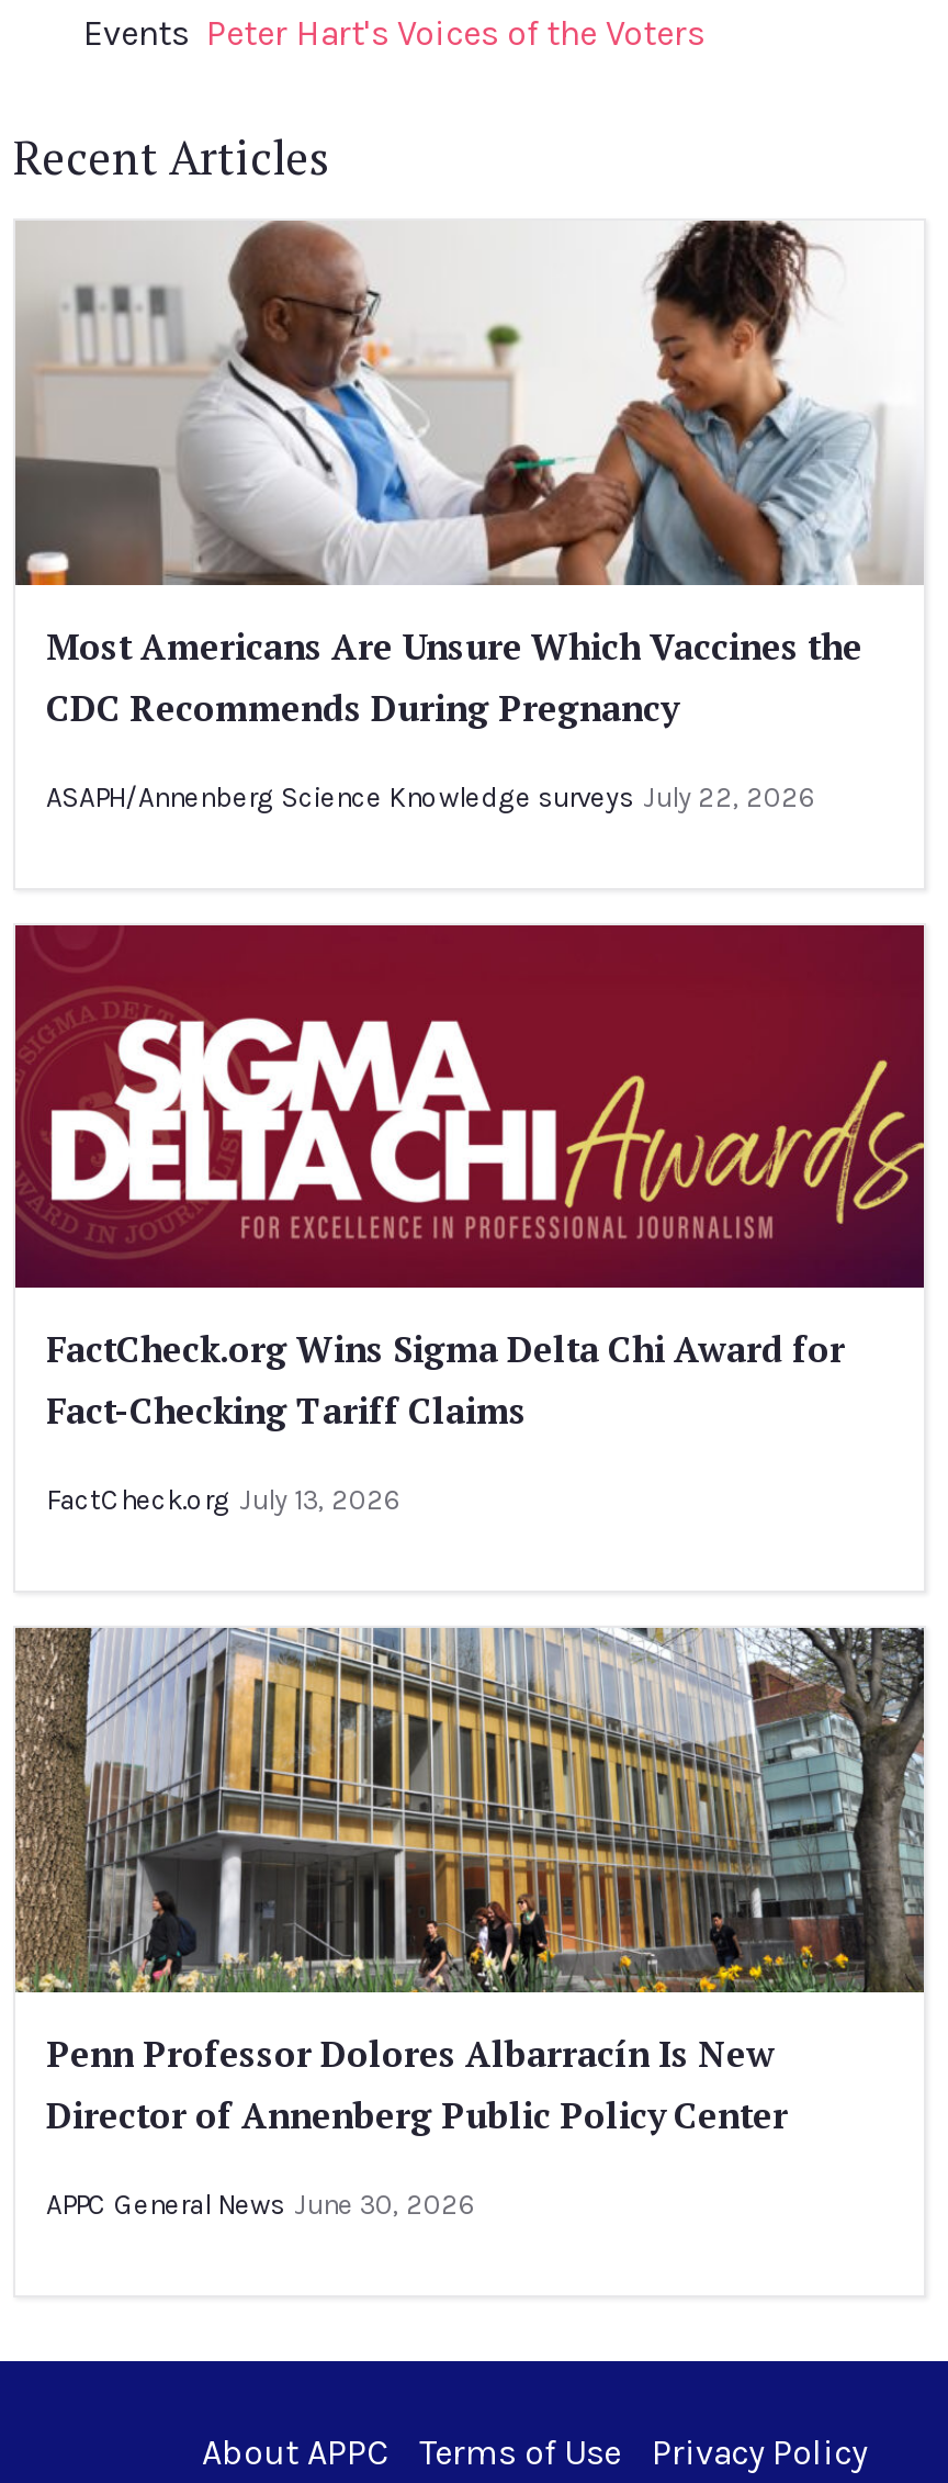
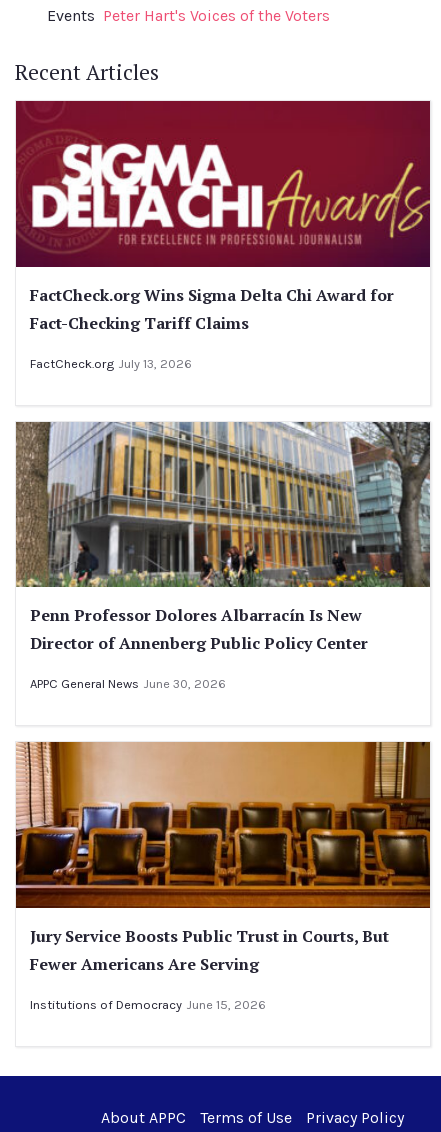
[15,218,924,813] [image] | Most Americans Are Unsure Which Vaccines the | CDC Recommends During Pregnancy | ASAPH/Annenberg Science Knowledge surveys July 22, 2026 -> none
moved [13,934,922,2220] -> [15,105,429,691]: [image] | FactCheck.org Wins Sigma Delta Chi Award for | Fact-Checking Tariff Claims | FactCheck.org July 13, 2026 | Penn Professor Dolores Albarracín Is New | Director of Annenberg Public Policy Center | APPC General News June 30, 2026
none -> [15,741,431,1012] [image] | Jury Service Boosts Public Trust in Courts, But | Fewer Americans Are Serving | Institutions of Democracy June 15, 2026

